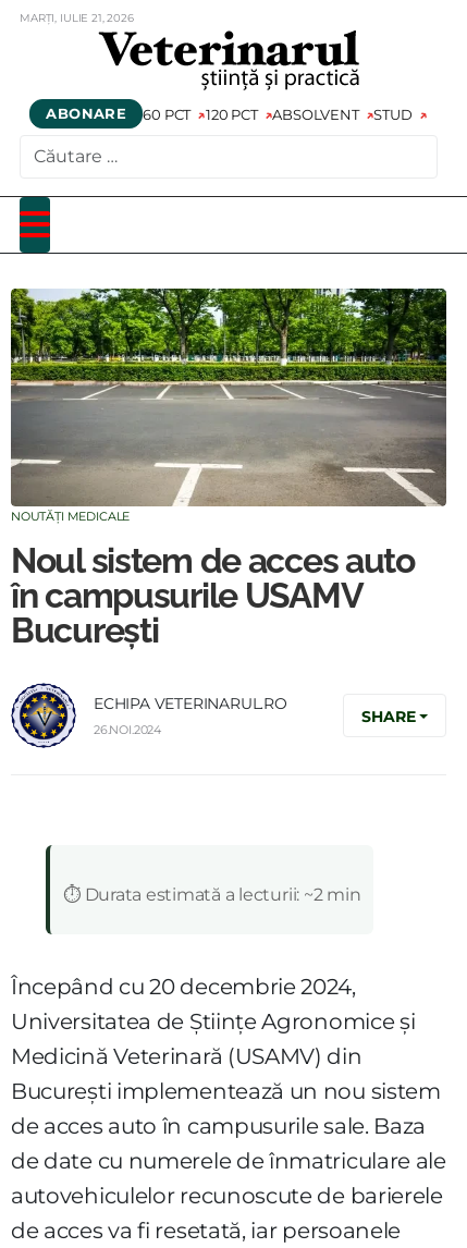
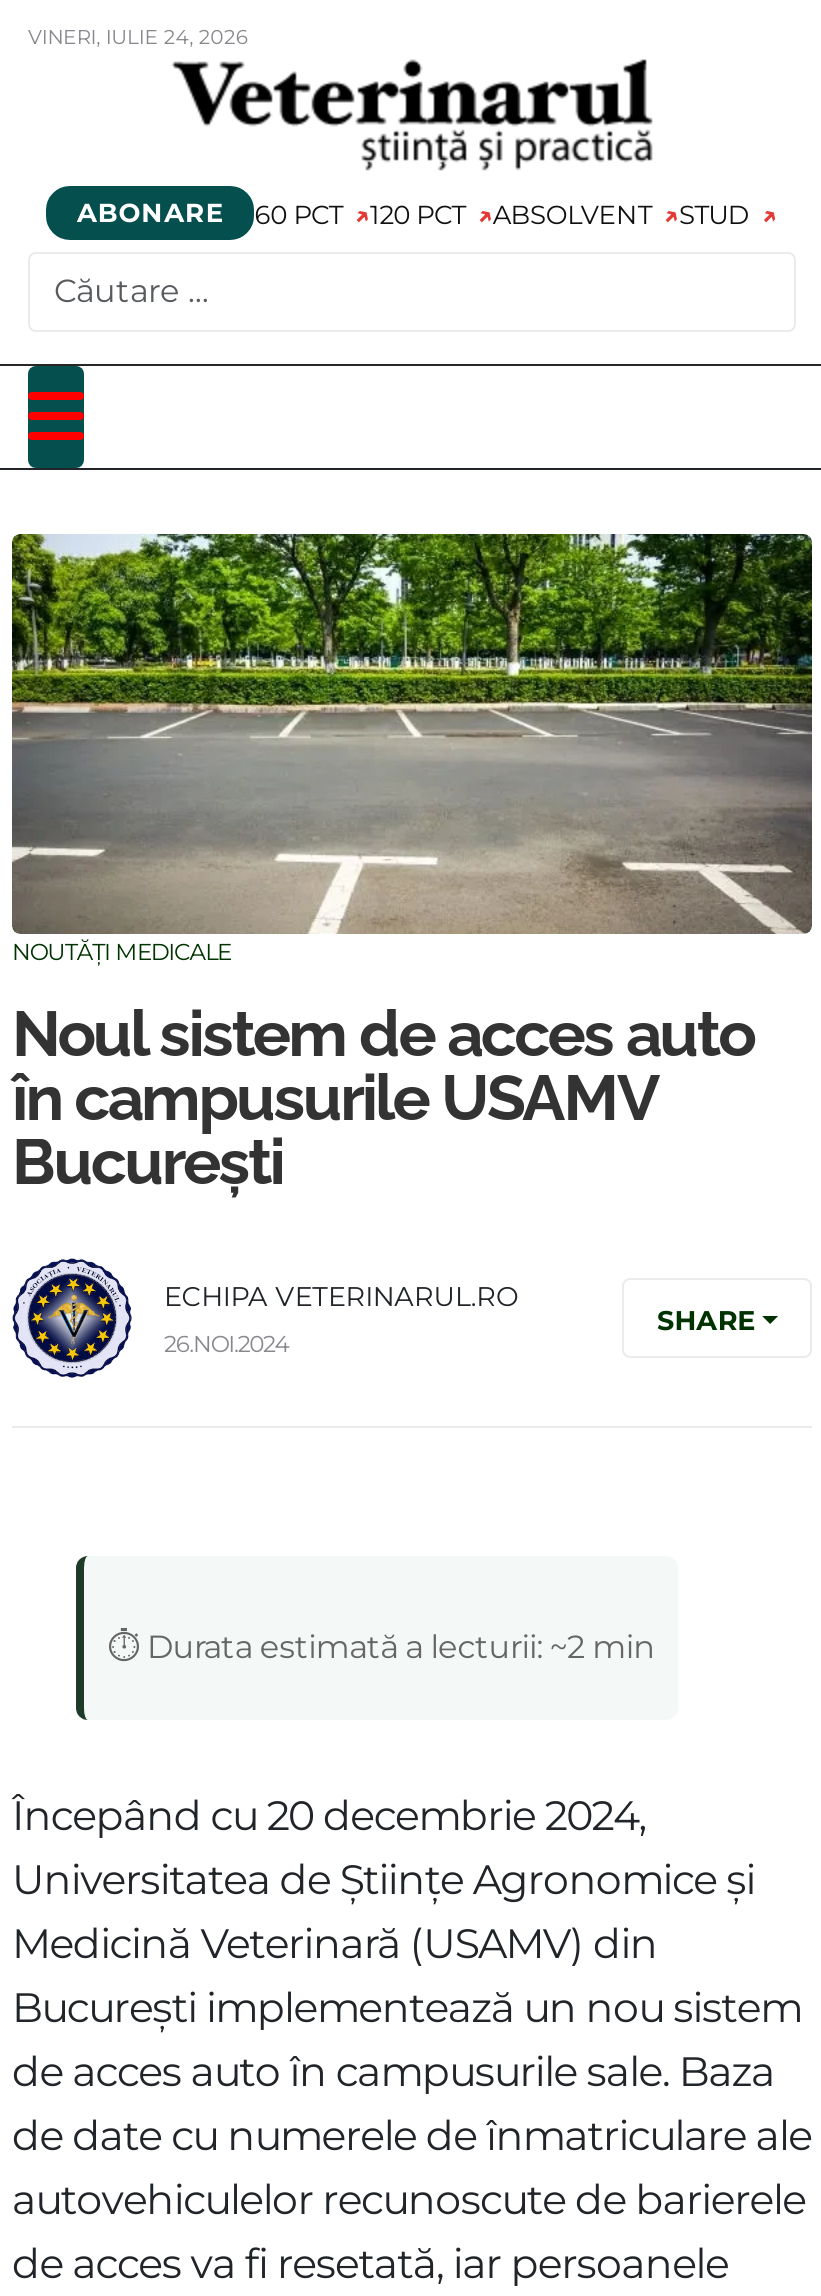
[20,11,134,25] MARȚI, IULIE 21, 2026 -> [28,24,247,50] VINERI, IULIE 24, 2026

